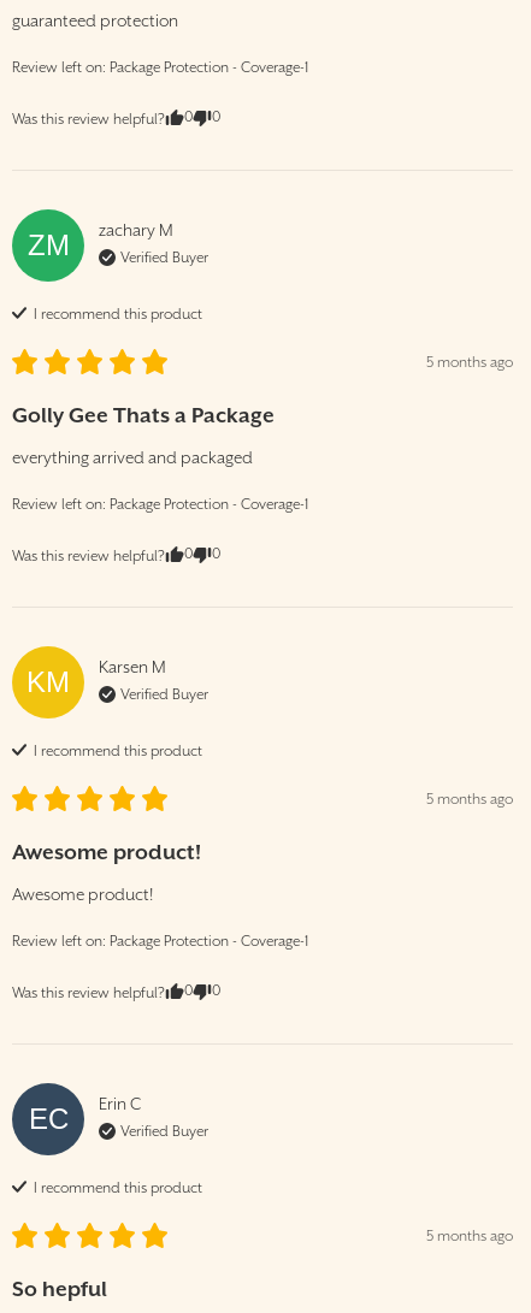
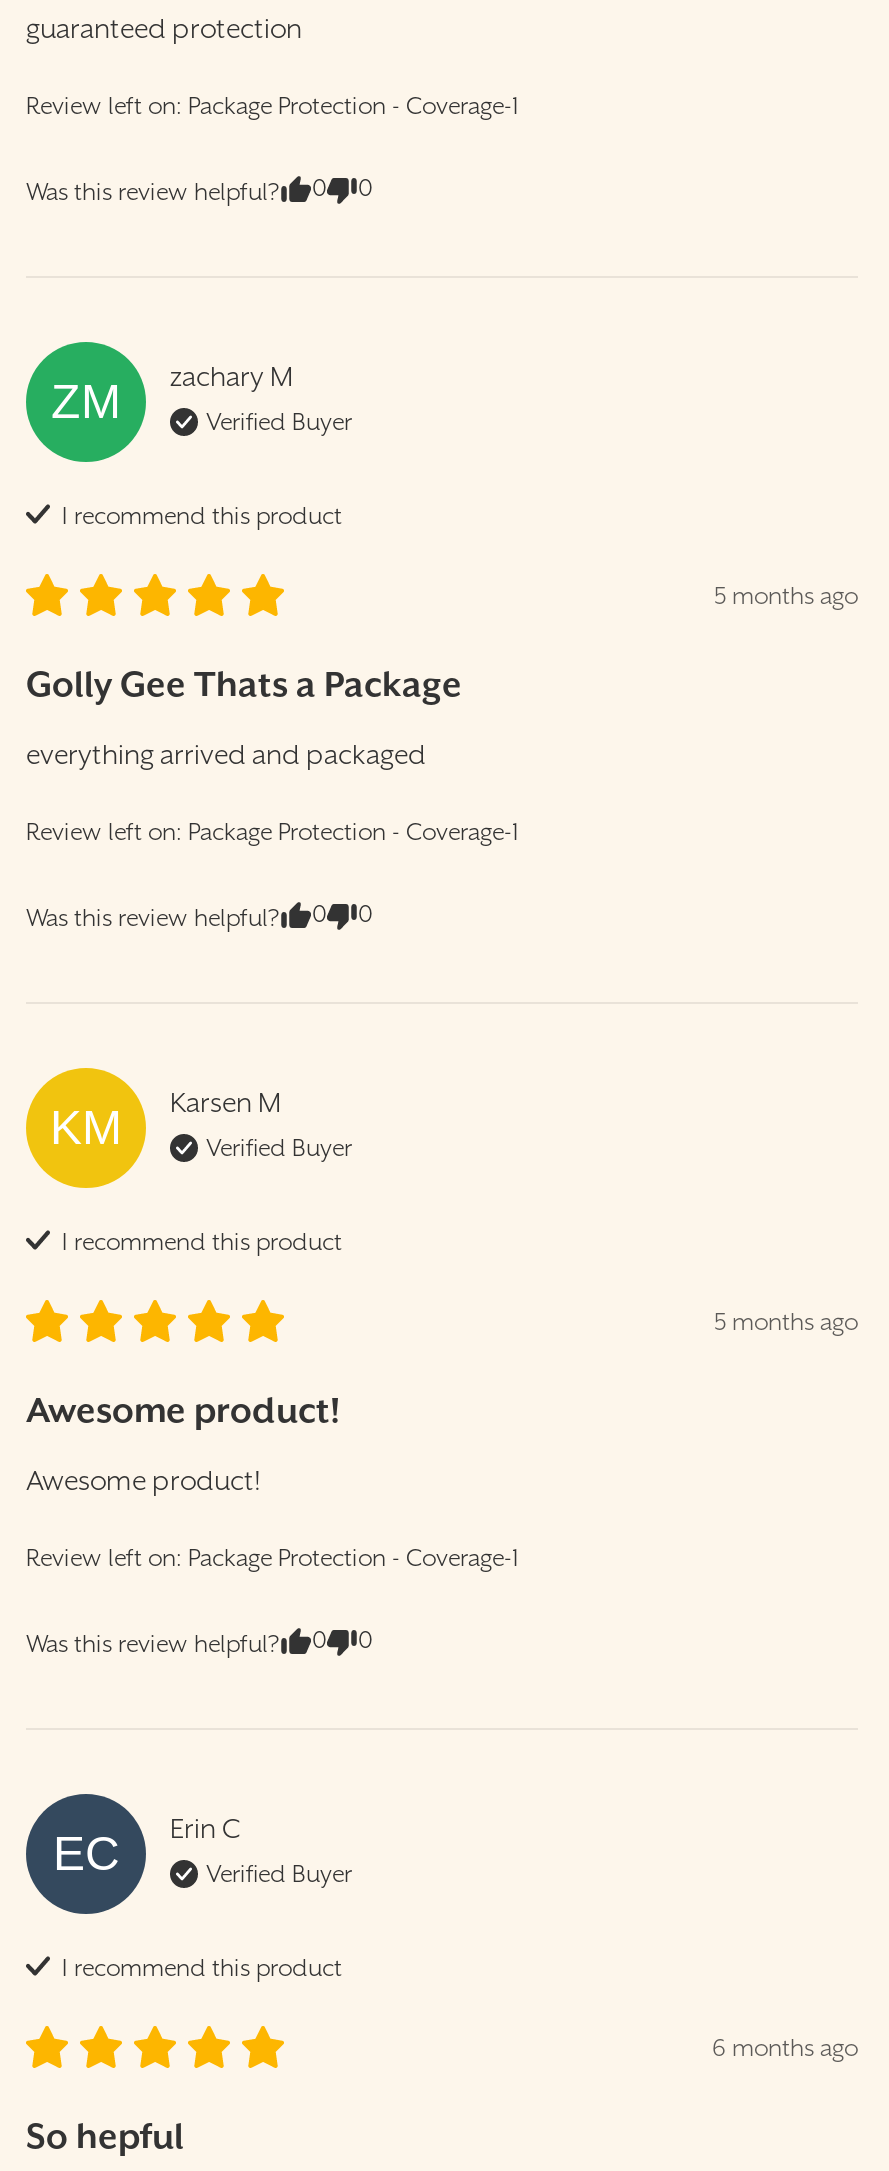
[426,1226,513,1244] 5 months ago -> [712,2032,858,2062] 6 months ago

